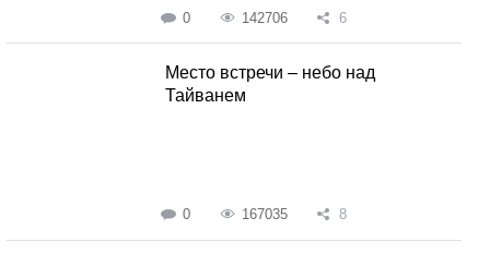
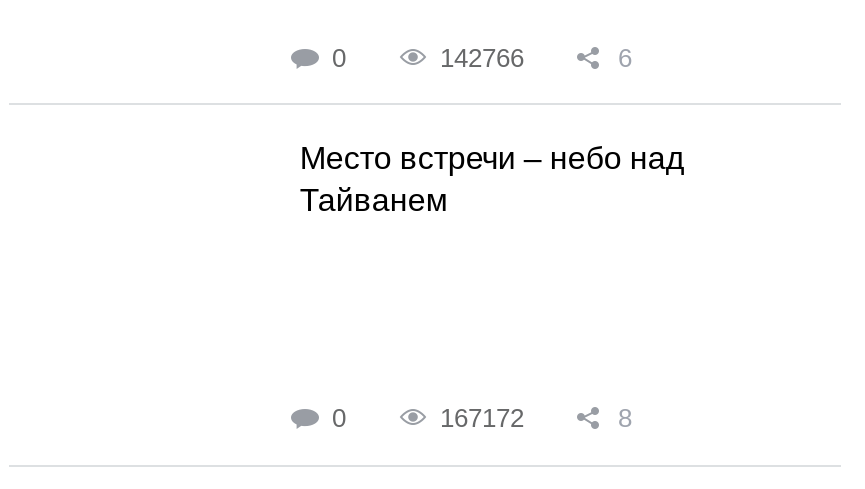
[242,9,288,26] 142706 -> [440,42,524,72] 142766
[242,206,288,223] 167035 -> [440,403,524,433] 167172

